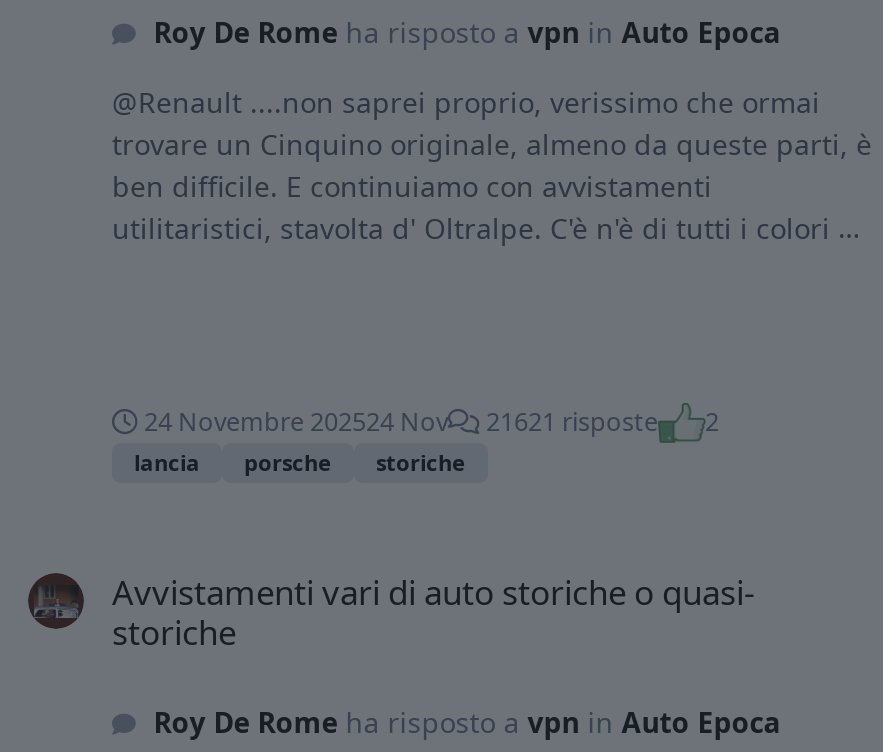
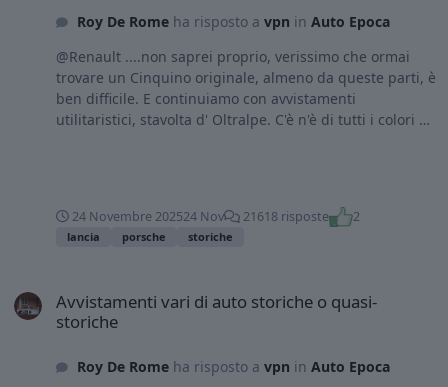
[144,405,719,439] 24 Novembre 202524 Nov 21621 risposte 2 -> [72,208,359,225] 24 Novembre 202524 Nov 21618 risposte 2

